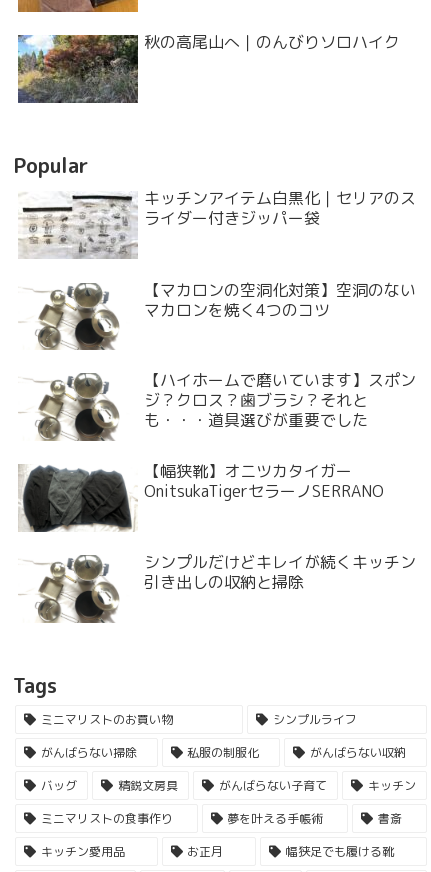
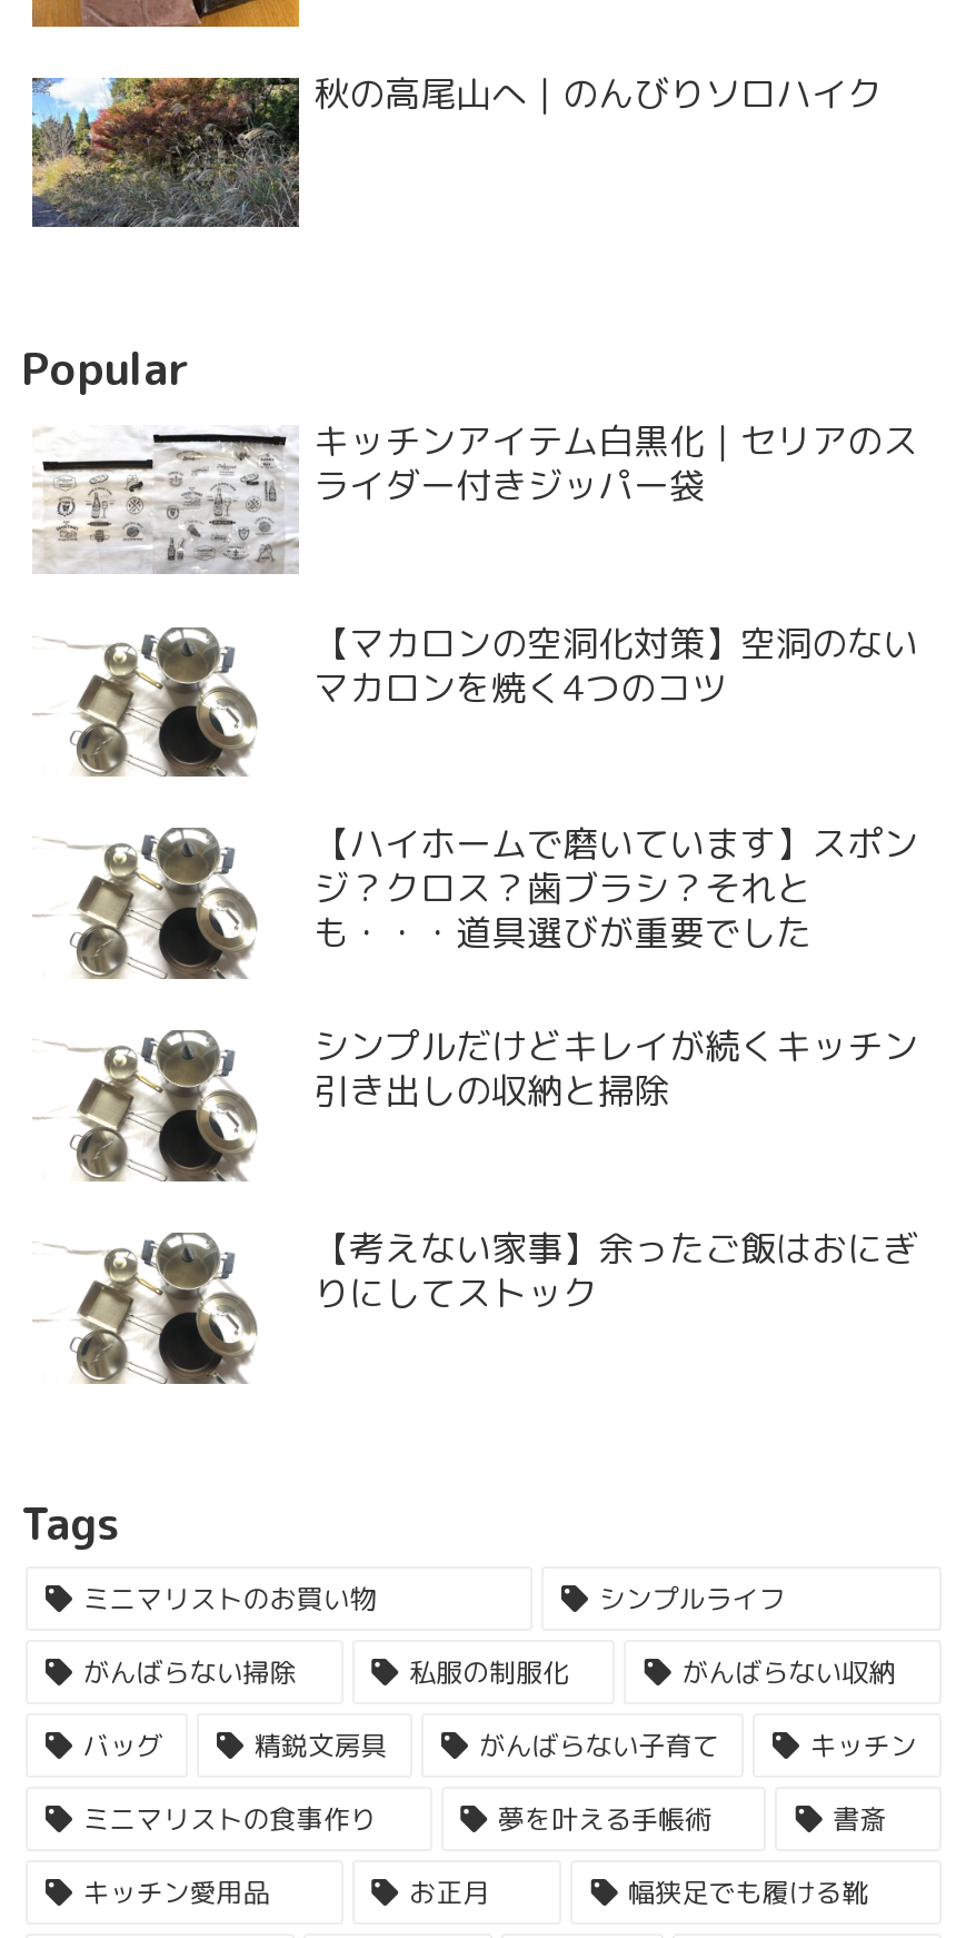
[18,460,384,533] [image] | 【幅狭靴】オニツカタイガー | OnitsukaTigerセラーノSERRANO -> none
moved [33,551,416,625] -> [66,1022,918,1186]: [image] | シンプルだけどキレイが続くキッチン | 引き出しの収納と掃除
none -> [313,1224,918,1318] 【考えない家事】余ったご飯はおにぎ | りにしてストック

